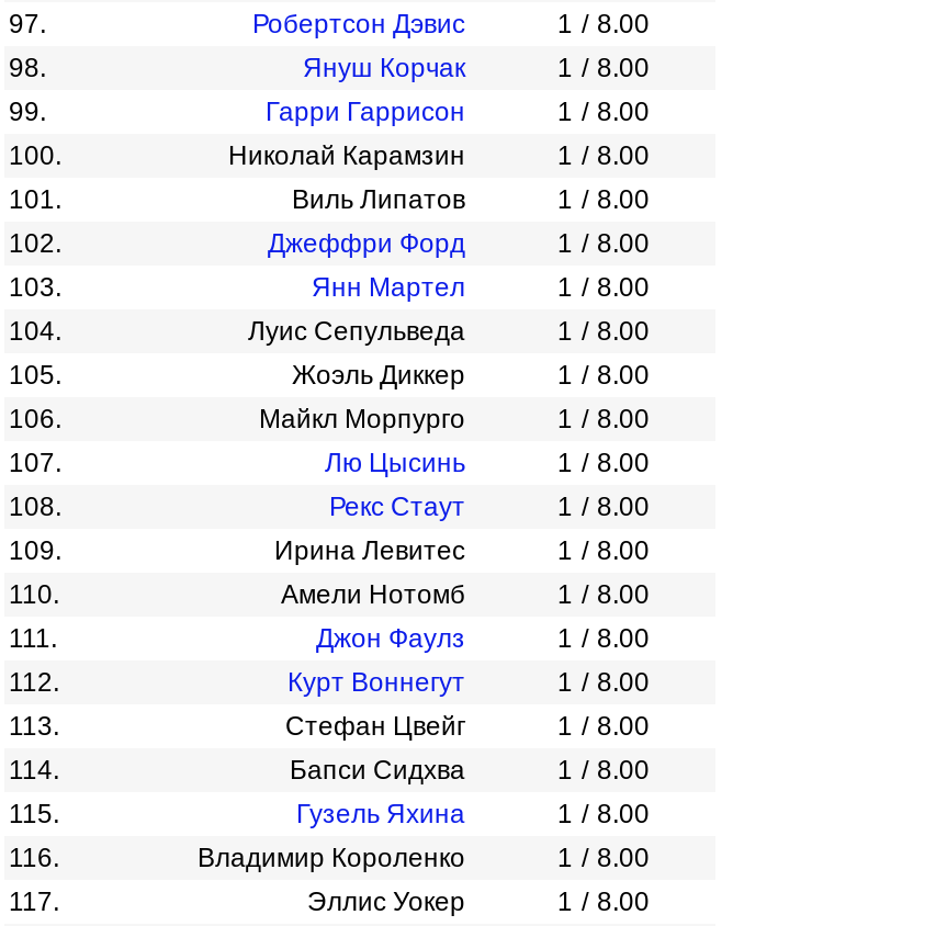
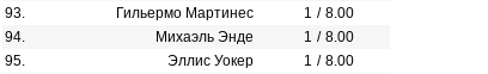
[9,9,465,39] 97. | Робертсон Дэвис -> [5,5,254,21] 93. | Гильермо Мартинес
[9,53,465,83] 98. | Януш Корчак -> [5,29,254,45] 94. | Михаэль Энде
[9,97,650,917] 99. | Гарри Гаррисон | 1 / 8.00 | 100. | Николай Карамзин | 1 / 8.00 | 101. | Виль Липатов | 1 / 8.00 | 102. | Джеффри Форд | 1 / 8.00 | 103. | Янн Мартел | 1 / 8.00 | 104. | Луис Сепульведа | 1 / 8.00 | 105. | Жоэль Диккер | 1 / 8.00 | 106. | Майкл Морпурго | 1 / 8.00 | 107. | Лю Цысинь | 1 / 8.00 | 108. | Рекс Стаут | 1 / 8.00 | 109. | Ирина Левитес | 1 / 8.00 | 110. | Амели Нотомб | 1 / 8.00 | 111. | Джон Фаулз | 1 / 8.00 | 112. | Курт Воннегут | 1 / 8.00 | 113. | Стефан Цвейг | 1 / 8.00 | 114. | Бапси Сидхва | 1 / 8.00 | 115. | Гузель Яхина | 1 / 8.00 | 116. | Владимир Короленко | 1 / 8.00 | 117. -> [5,53,25,69] 95.

